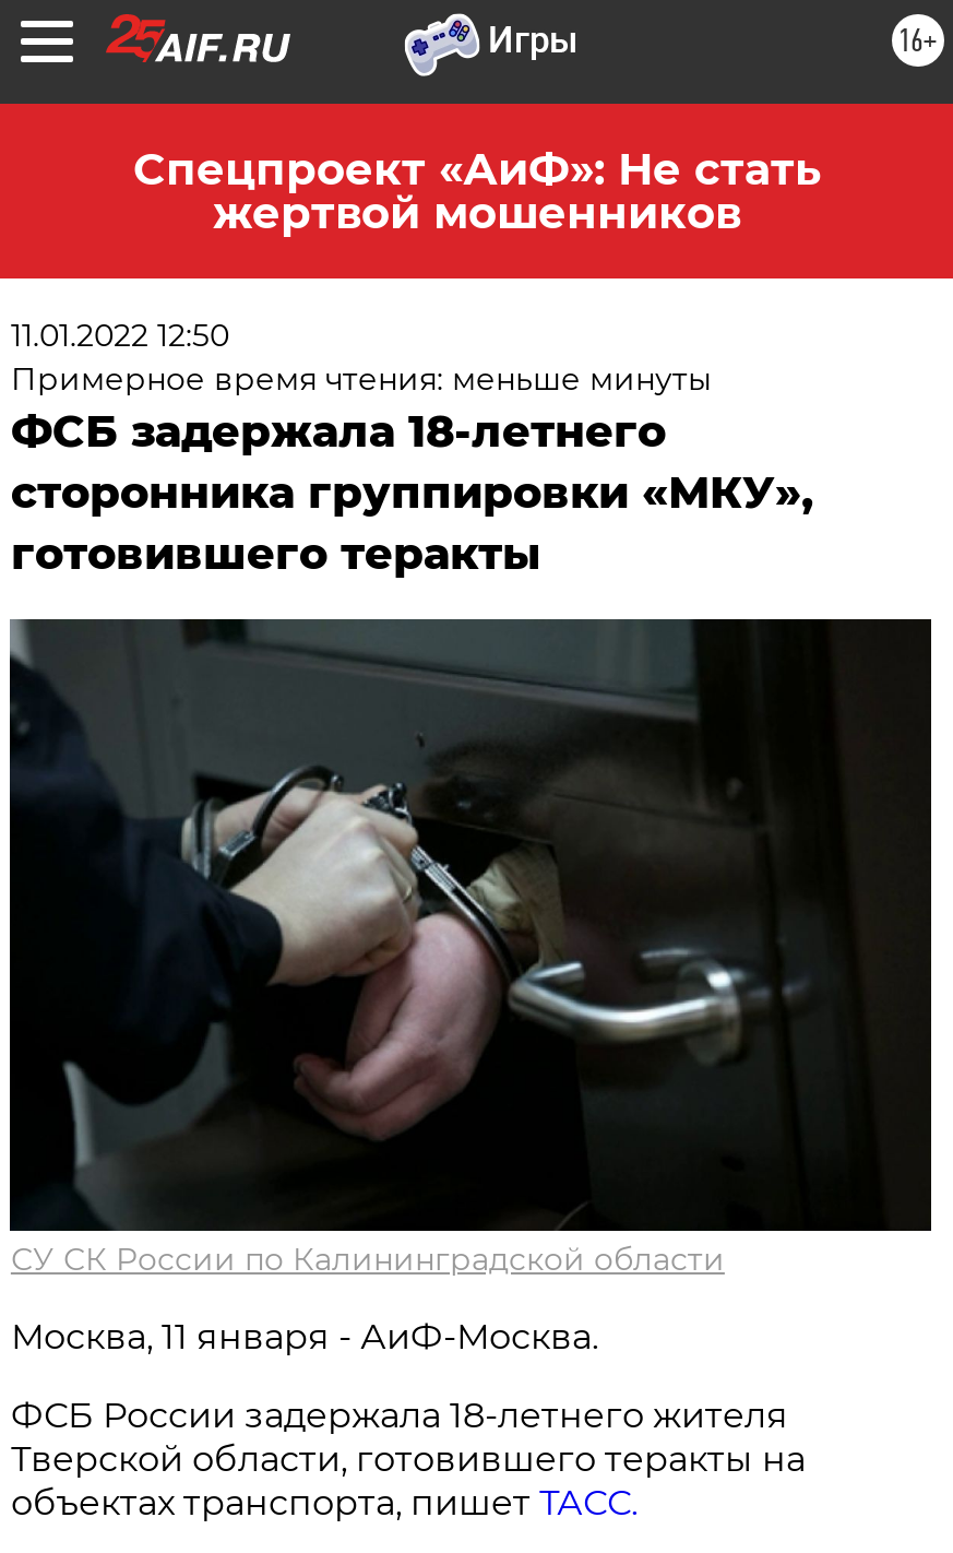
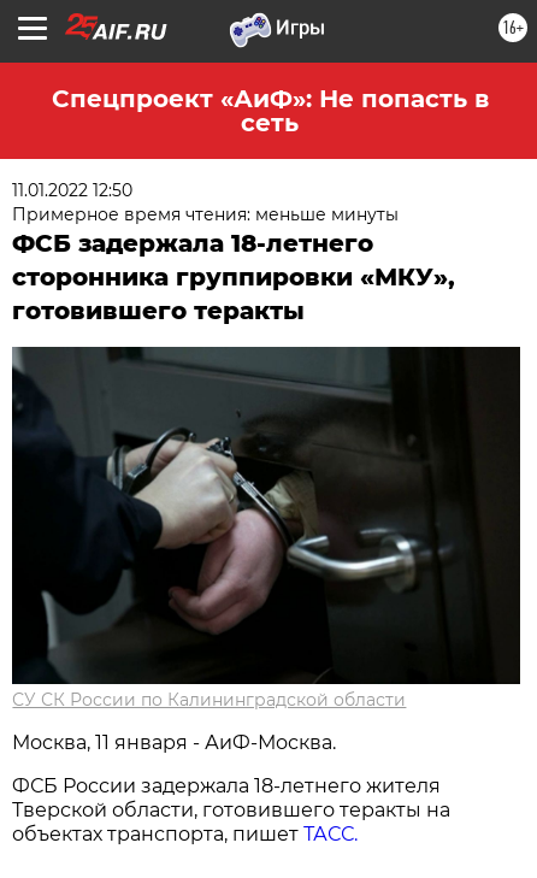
[133,143,821,239] Спецпроект «АиФ»: Не стать | жертвой мошенников -> [51,84,488,137] Спецпроект «АиФ»: Не попасть в | сеть

